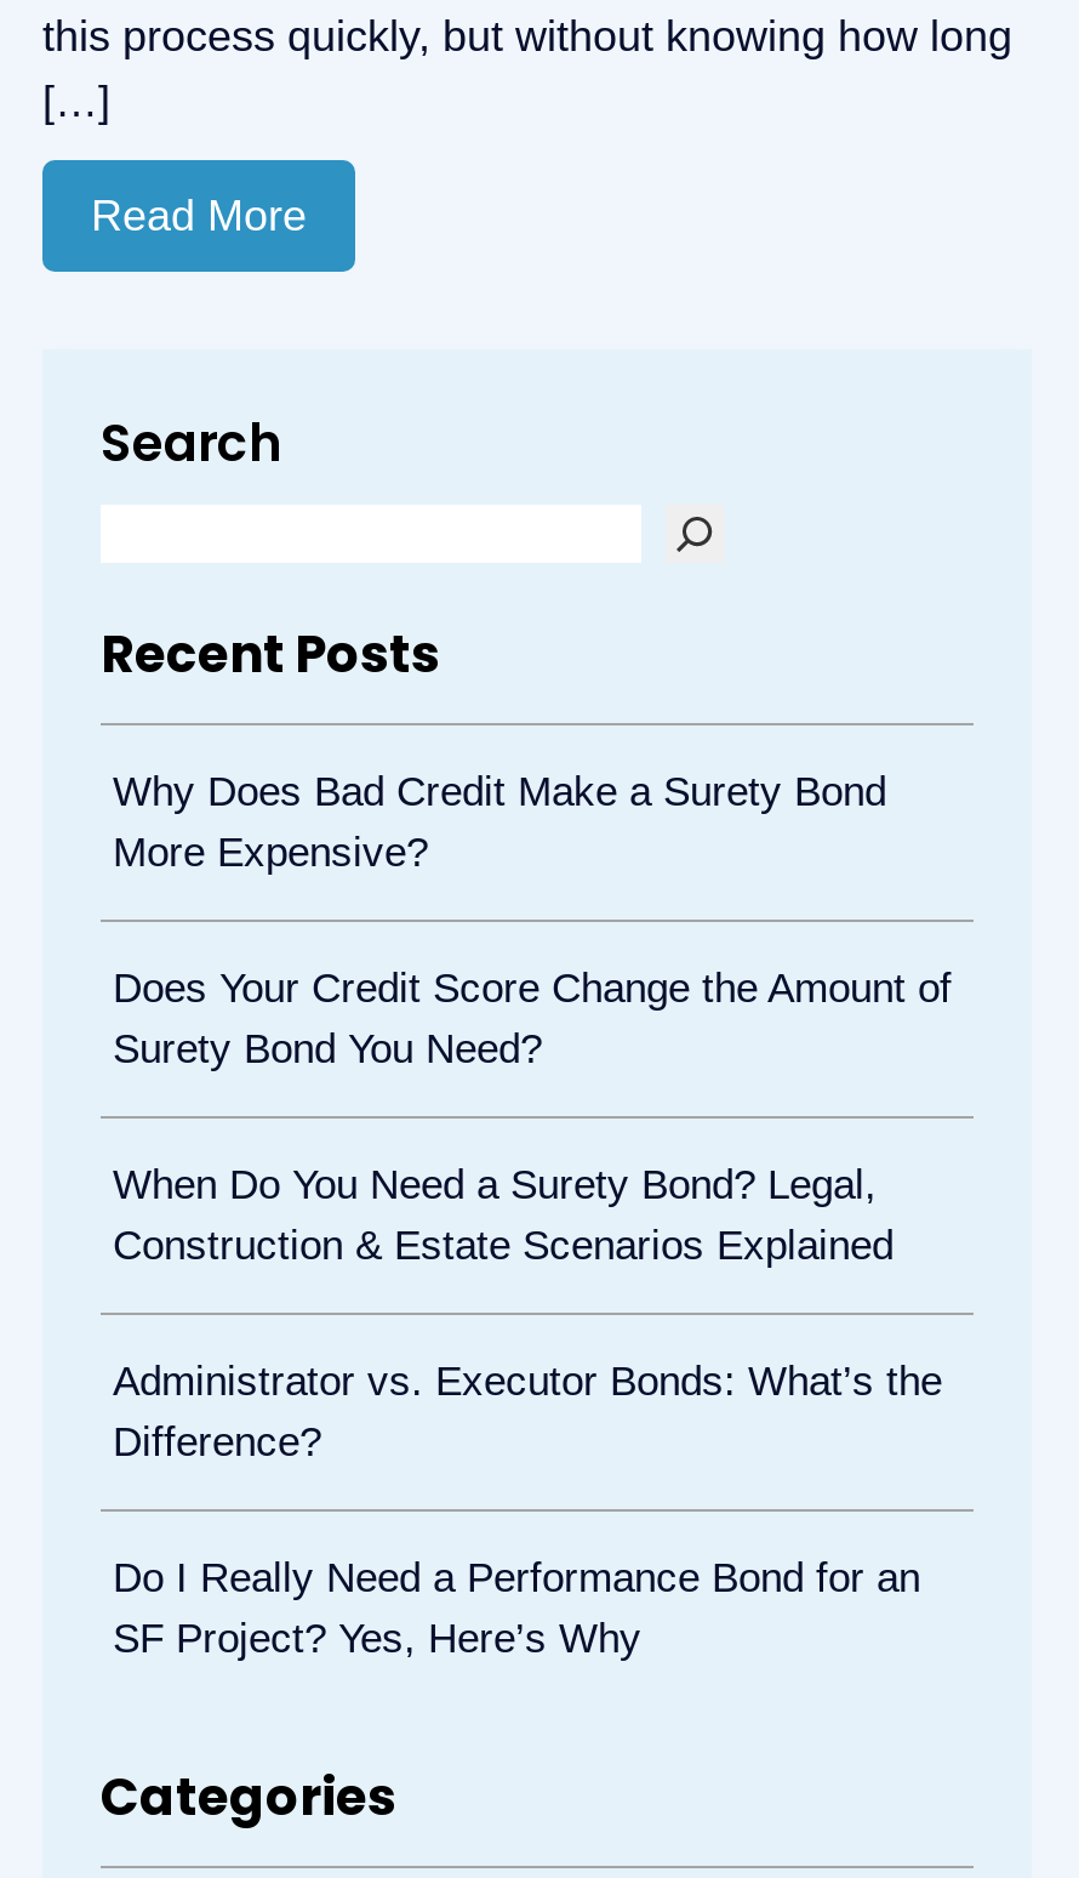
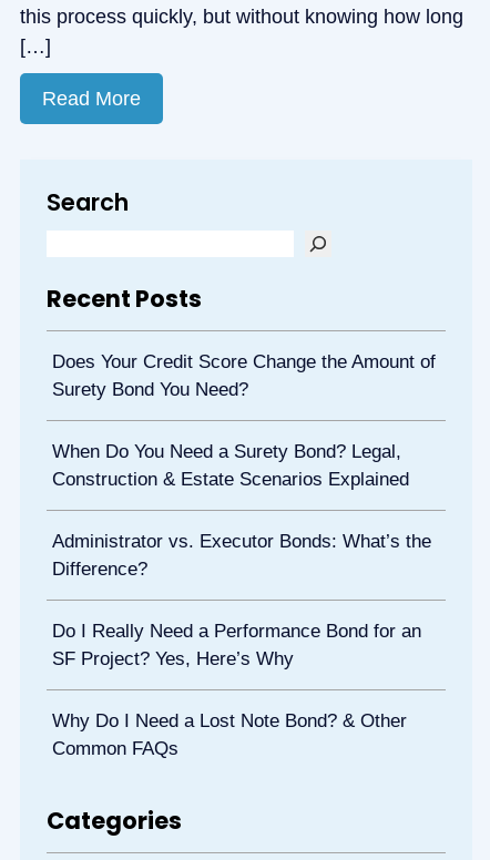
[113,769,886,875] Why Does Bad Credit Make a Surety Bond | More Expensive? -> none
moved [113,965,952,1662] -> [52,351,436,669]: Does Your Credit Score Change the Amount of | Surety Bond You Need? | When Do You Need a Surety Bond? Legal, | Construction & Estate Scenarios Explained | Administrator vs. Executor Bonds: What’s the | Difference? | Do I Really Need a Performance Bond for an | SF Project? Yes, Here’s Why
none -> [52,710,407,759] Why Do I Need a Lost Note Bond? & Other | Common FAQs

